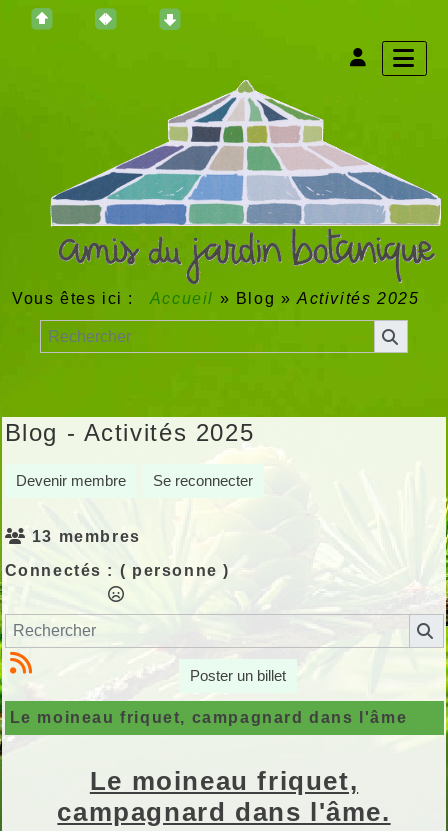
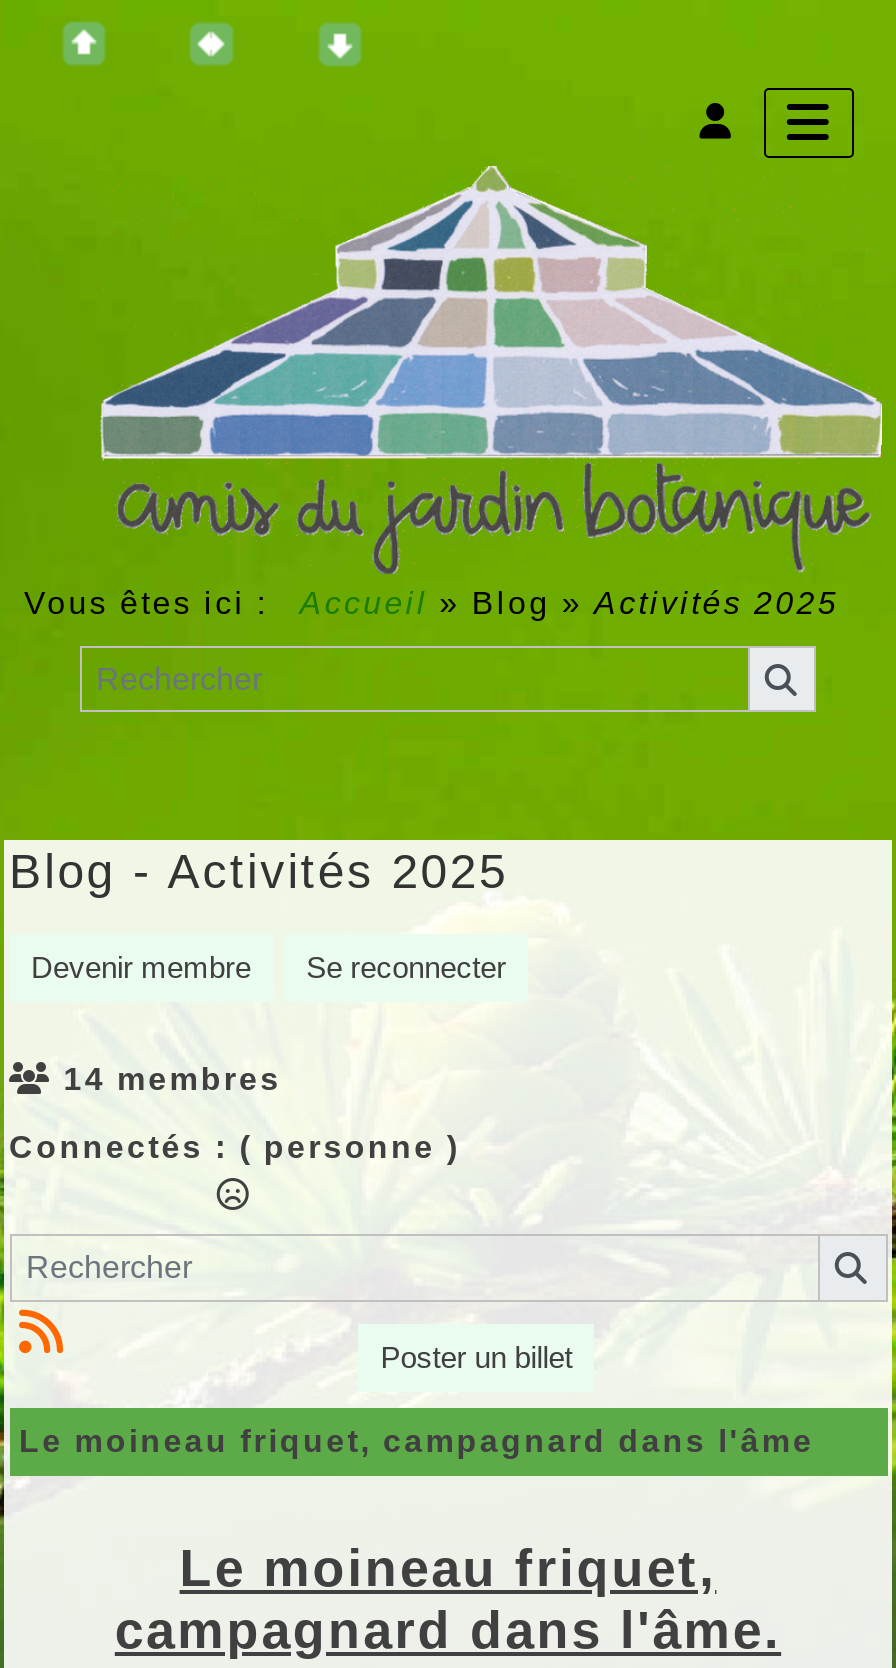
[32,528,141,545] 13 membres -> [63,1063,281,1097] 14 membres

